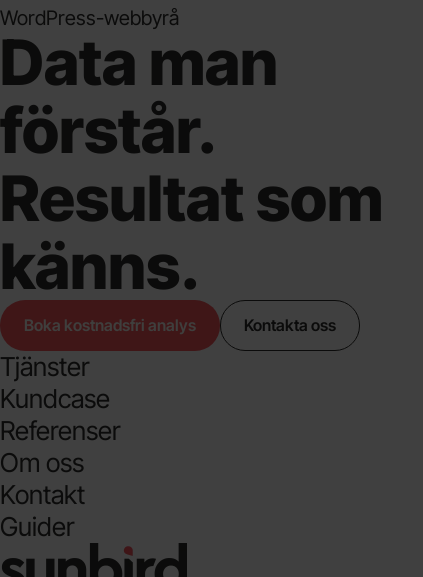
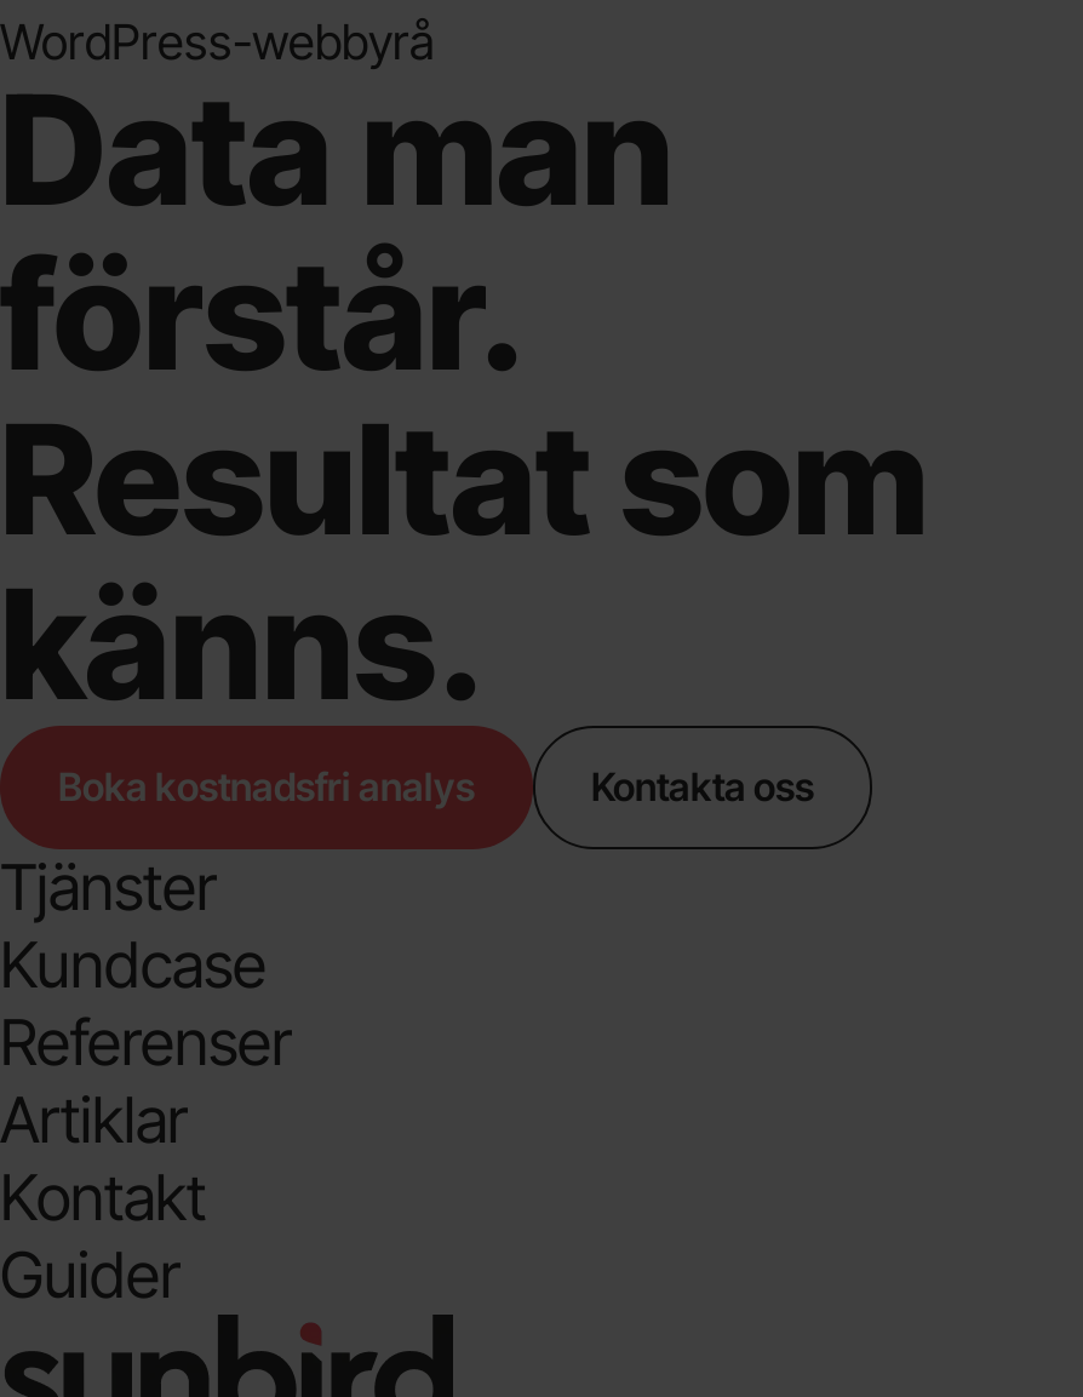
[0,447,84,478] Om oss -> [0,1082,187,1157] Artiklar

